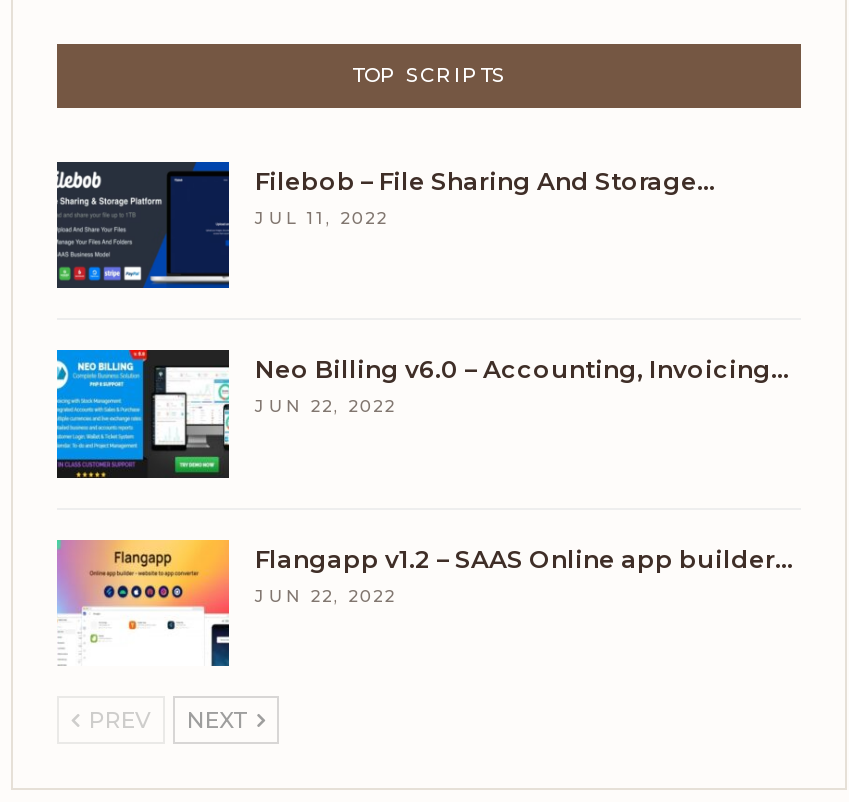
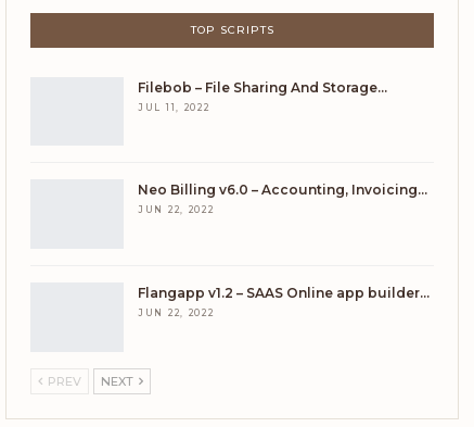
[55,160,231,290] [image] -> none
[55,348,231,480] [image] -> none
[55,538,231,668] [image] -> none

